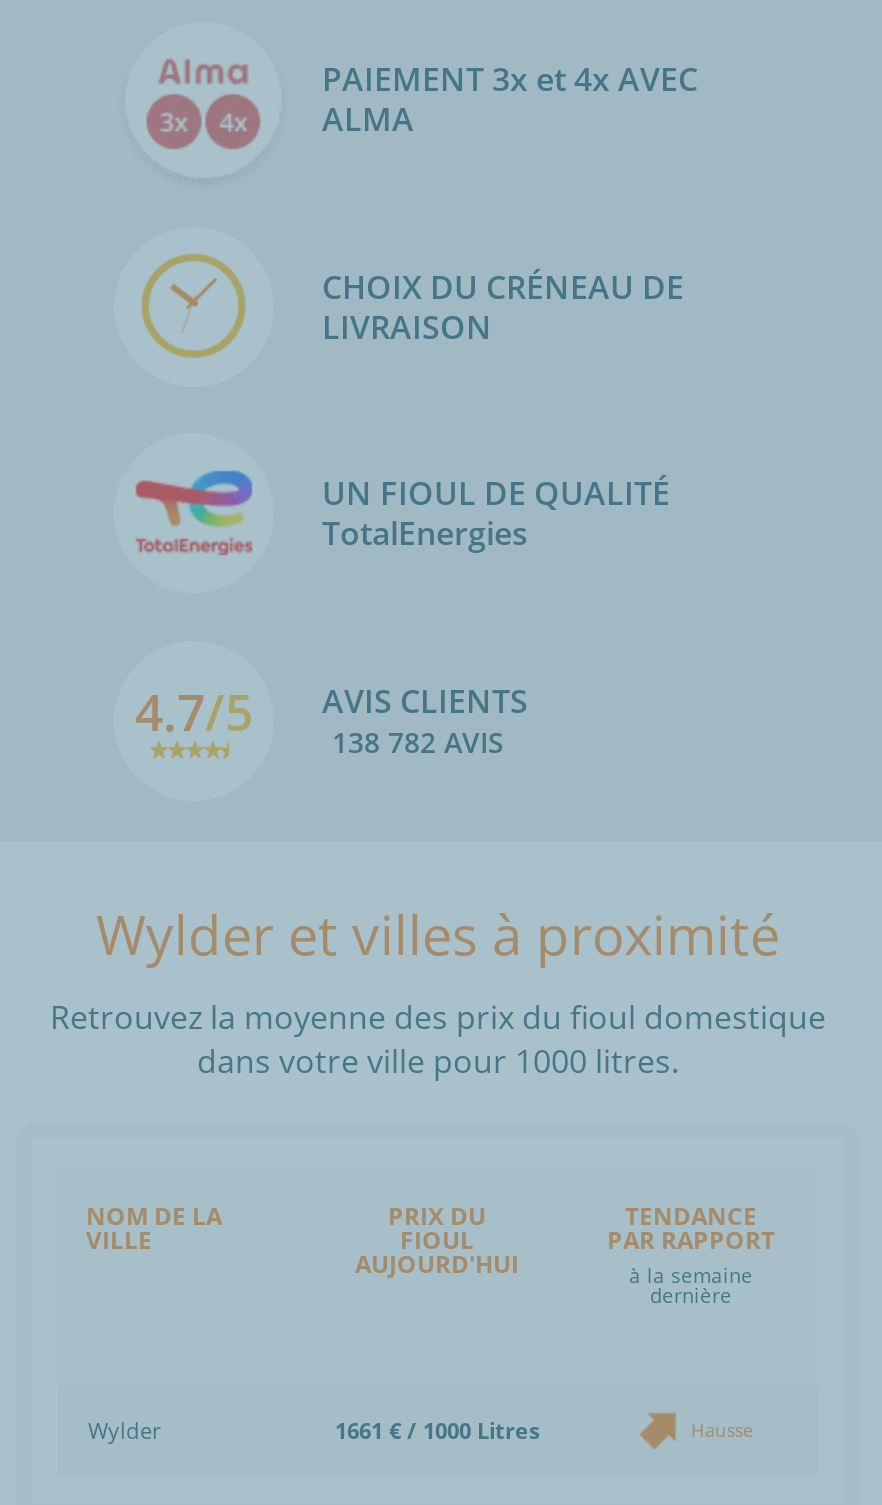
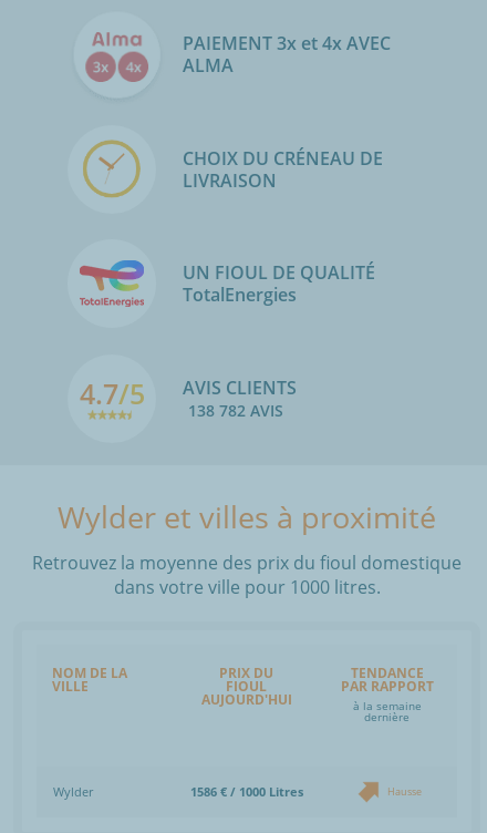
[335,1415,539,1445] 1661 € / 1000 Litres -> [190,783,303,800] 1586 € / 1000 Litres

